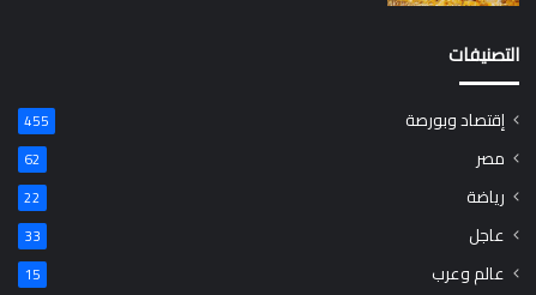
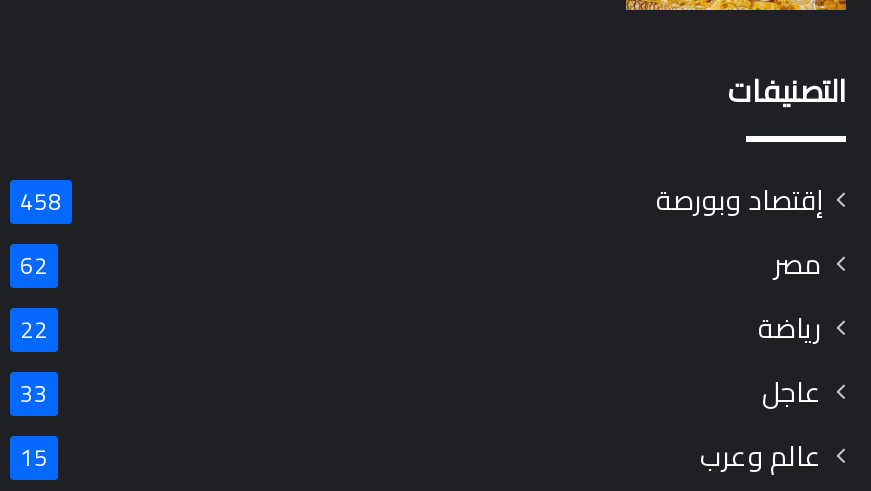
[24,108,49,134] 455 -> [20,180,62,224] 458

